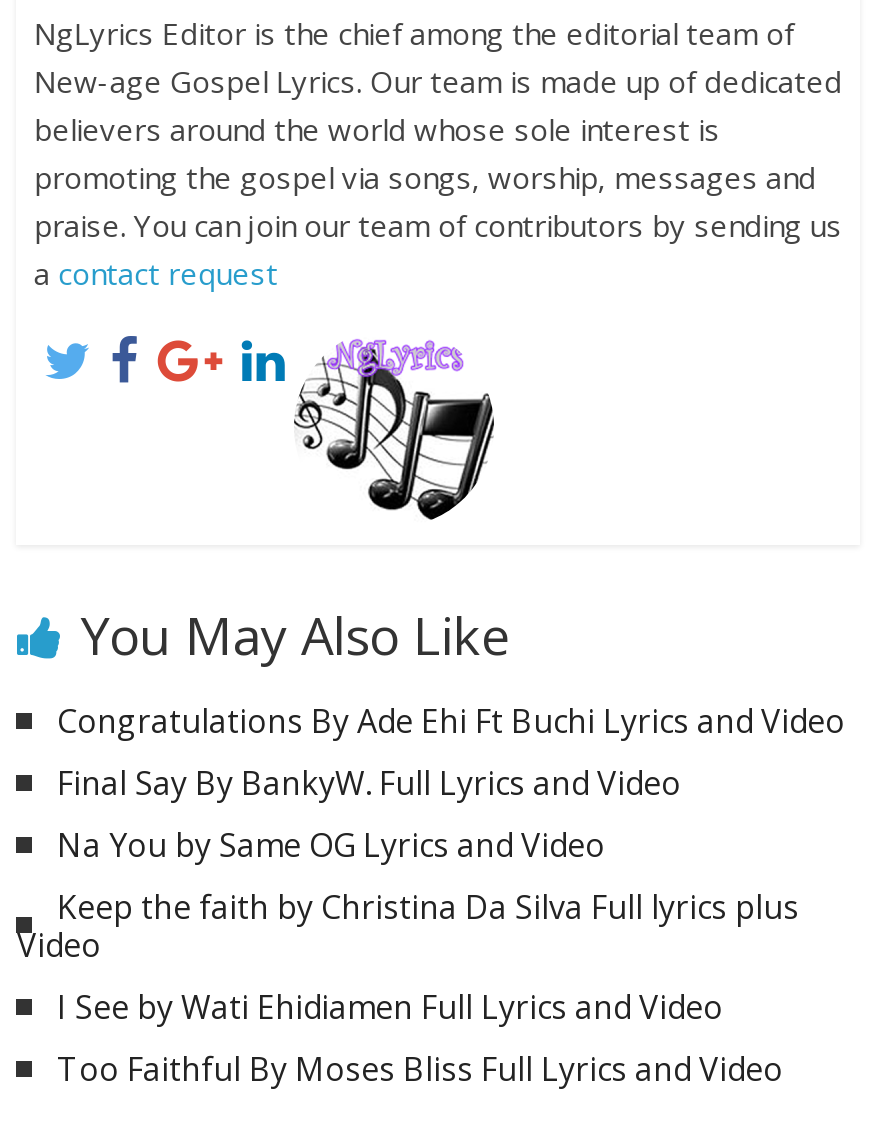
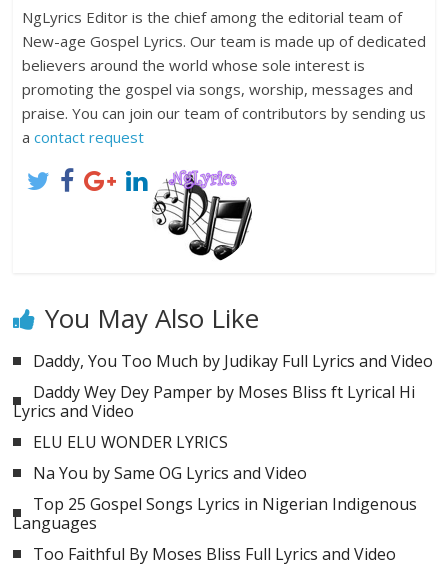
[57,698,845,804] Congratulations By Ade Ehi Ft Buchi Lyrics and Video | Final Say By BankyW. Full Lyrics and Video -> [13,350,433,453] Daddy, You Too Much by Judikay Full Lyrics and Video | Daddy Wey Dey Pamper by Moses Bliss ft Lyrical Hi | Lyrics and Video | ELU ELU WONDER LYRICS
moved [57,822,605,866] -> [33,462,307,484]: Na You by Same OG Lyrics and Video
[17,884,799,1028] Keep the faith by Christina Da Silva Full lyrics plus | Video | I See by Wati Ehidiamen Full Lyrics and Video -> [13,493,417,534] Top 25 Gospel Songs Lyrics in Nigerian Indigenous | Languages

